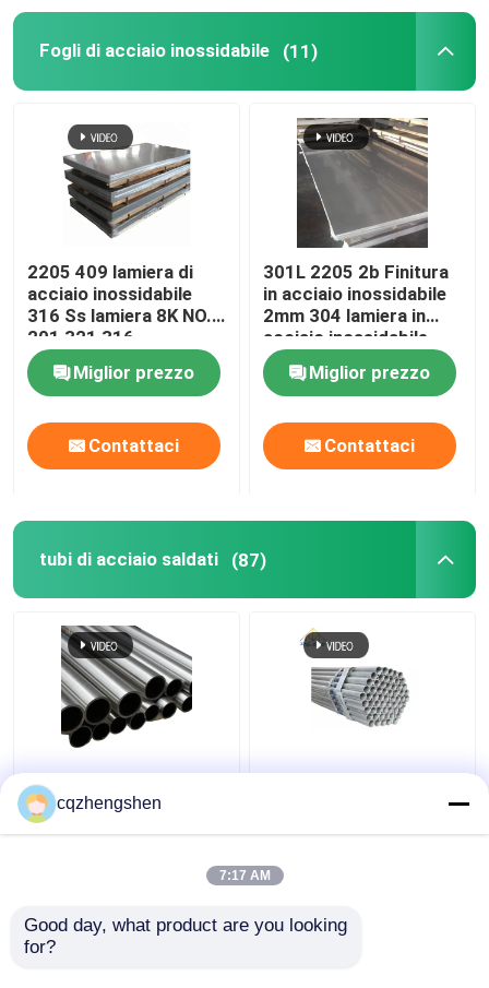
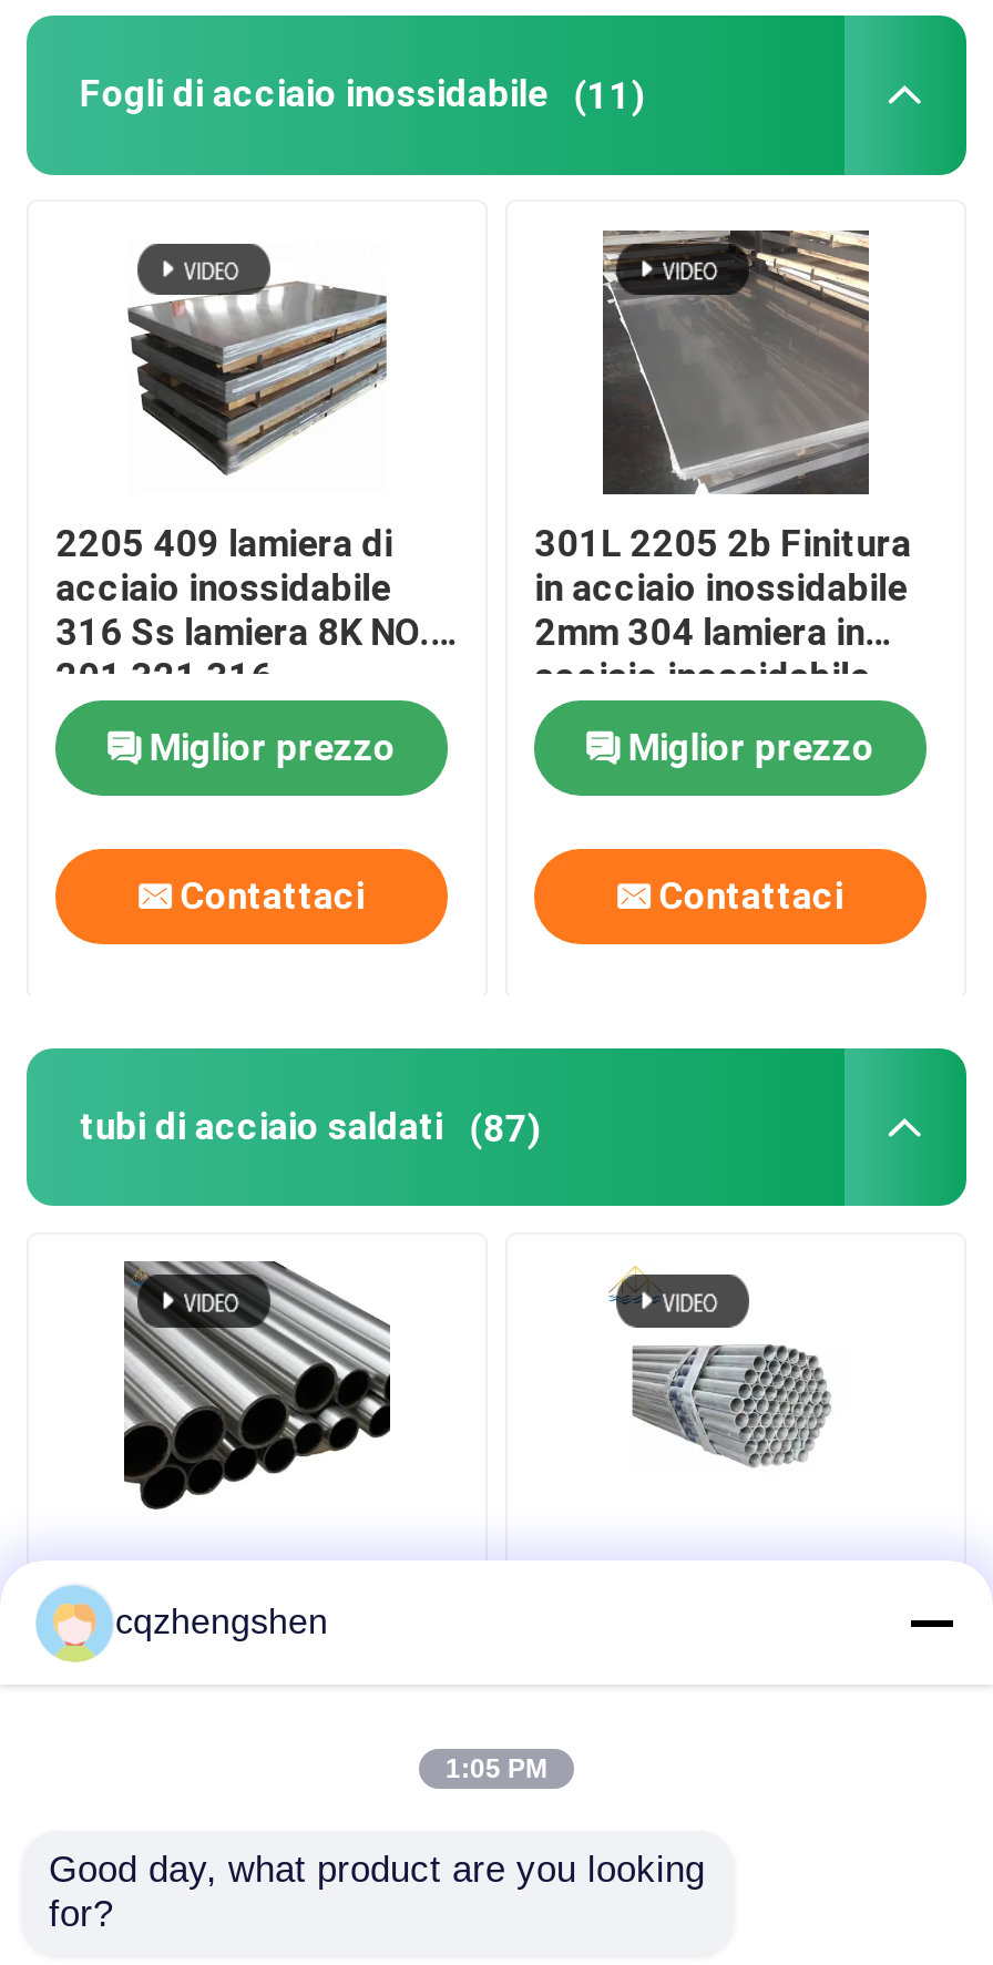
[219,868,270,883] 7:17 AM -> [446,1753,547,1784] 1:05 PM

